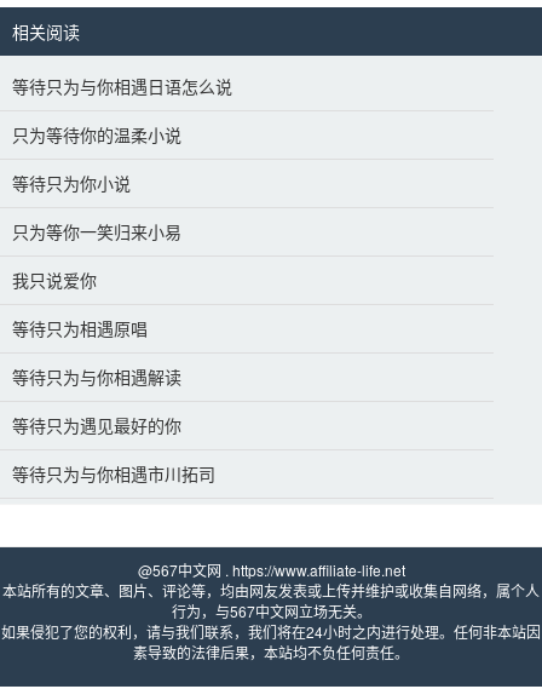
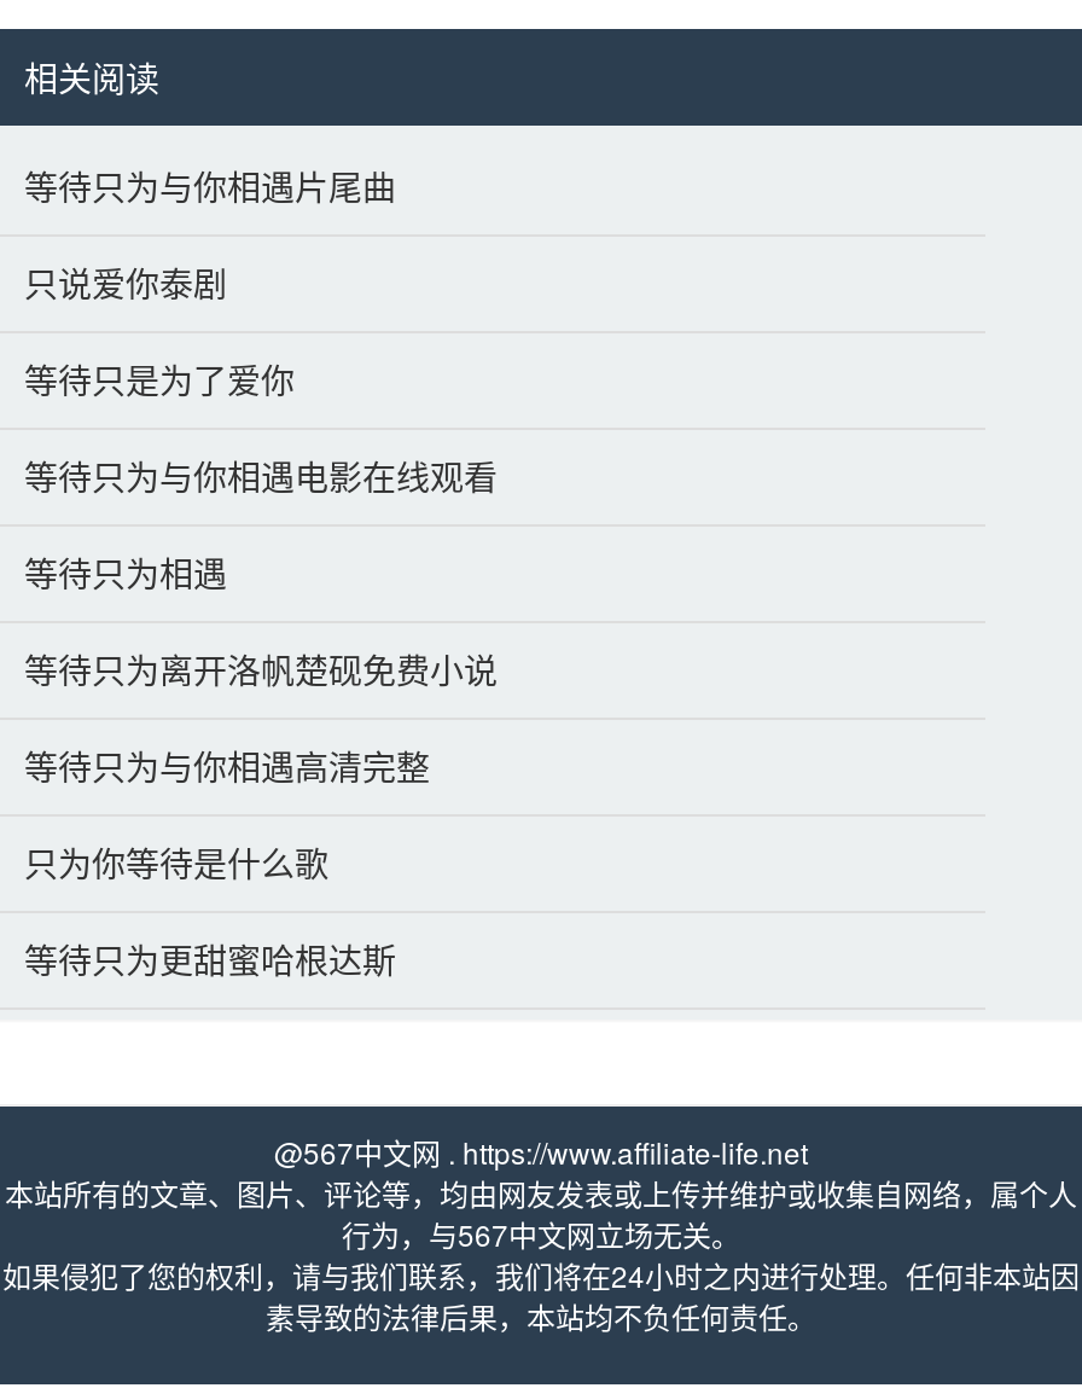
[12,74,232,98] 等待只为与你相遇日语怎么说 -> [24,161,396,210] 等待只为与你相遇片尾曲
[12,122,181,146] 只为等待你的温柔小说 -> [24,258,227,306] 只说爱你泰剧
[12,170,131,195] 等待只为你小说 -> [24,355,295,403] 等待只是为了爱你
[12,219,181,243] 只为等你一笑归来小易 -> [24,451,498,500] 等待只为与你相遇电影在线观看
[12,267,97,292] 我只说爱你 -> [24,548,227,596] 等待只为相遇
[12,316,148,340] 等待只为相遇原唱 -> [24,645,498,693] 等待只为离开洛帆楚砚免费小说
[12,364,181,388] 等待只为与你相遇解读 -> [24,741,430,790] 等待只为与你相遇高清完整
[12,413,181,437] 等待只为遇见最好的你 -> [24,838,328,886] 只为你等待是什么歌
[12,461,215,485] 等待只为与你相遇市川拓司 -> [24,935,396,983] 等待只为更甜蜜哈根达斯

